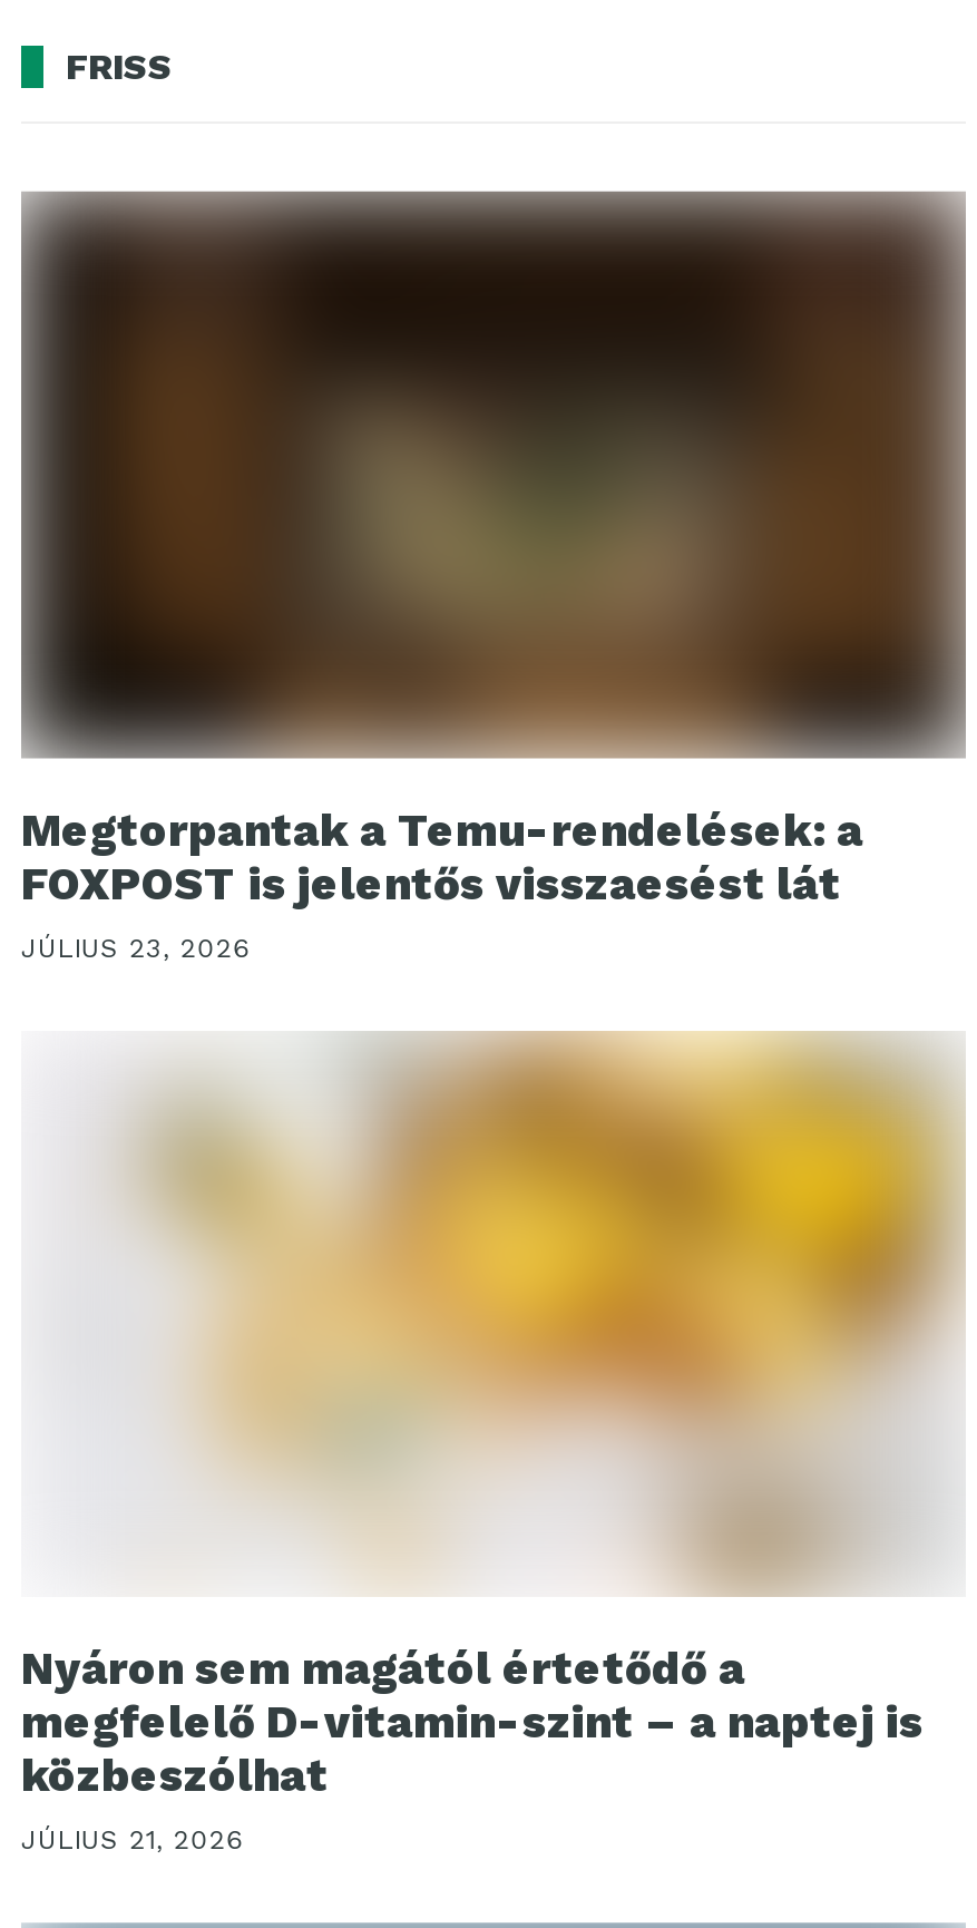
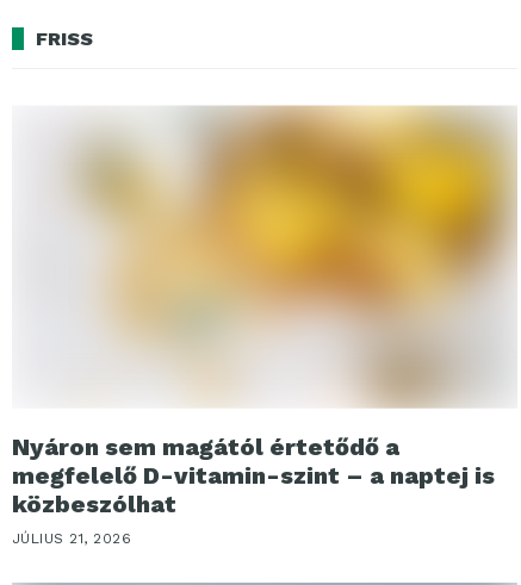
[19,191,966,964] [image] | Megtorpantak a Temu-rendelések: a | FOXPOST is jelentős visszaesést lát | JÚLIUS 23, 2026 -> none

